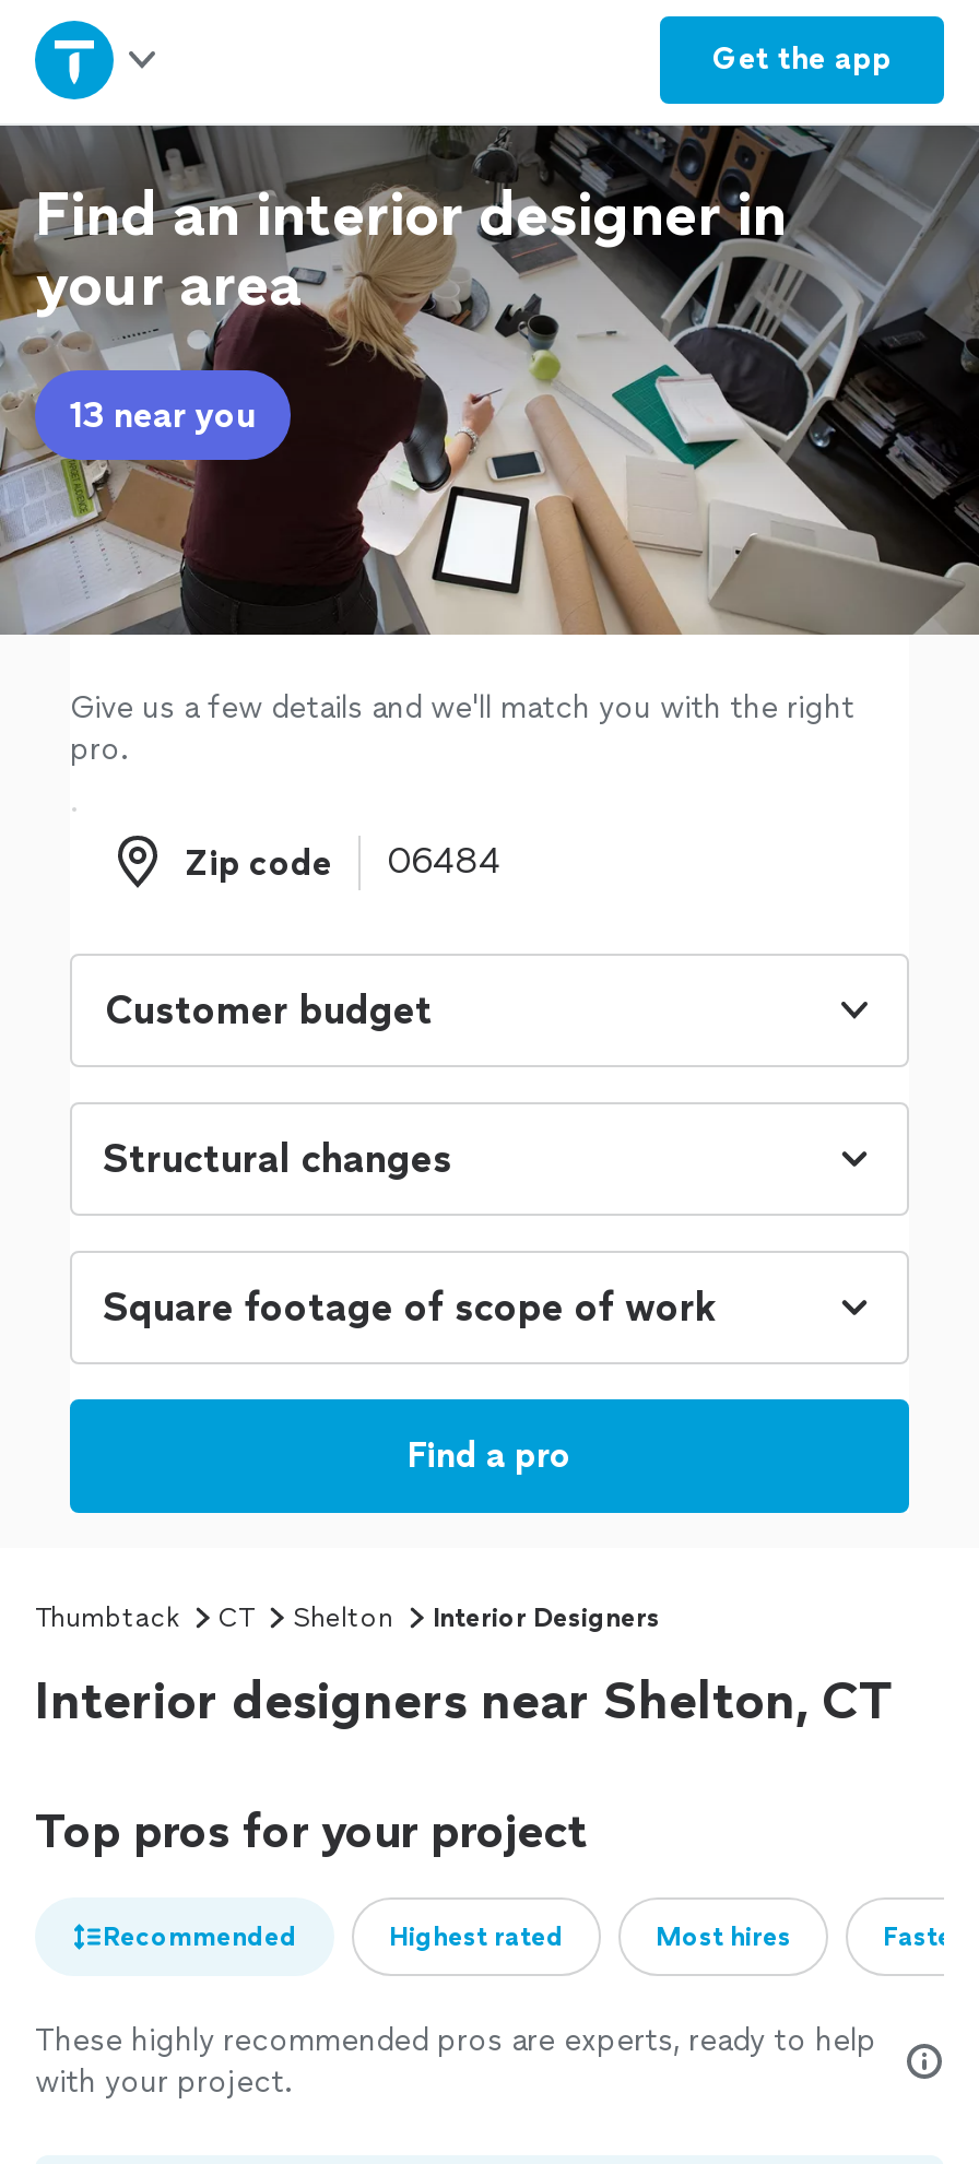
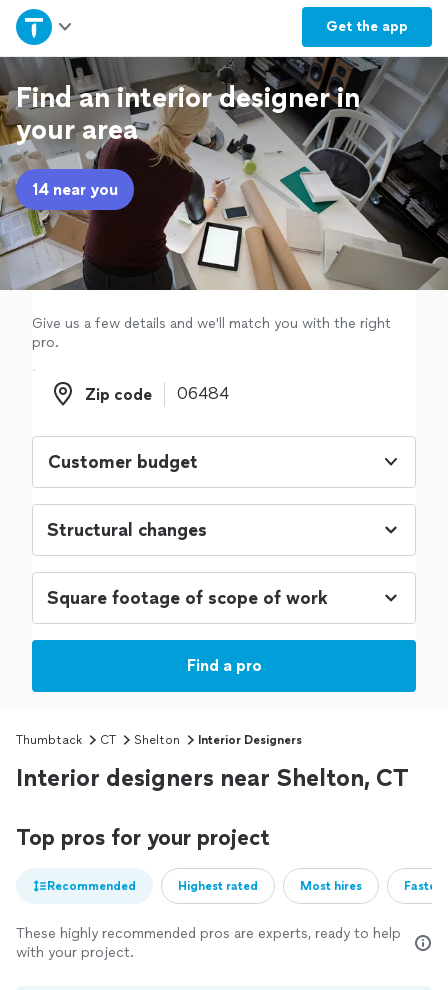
[70,394,256,436] 13 near you -> [32,180,118,199] 14 near you

